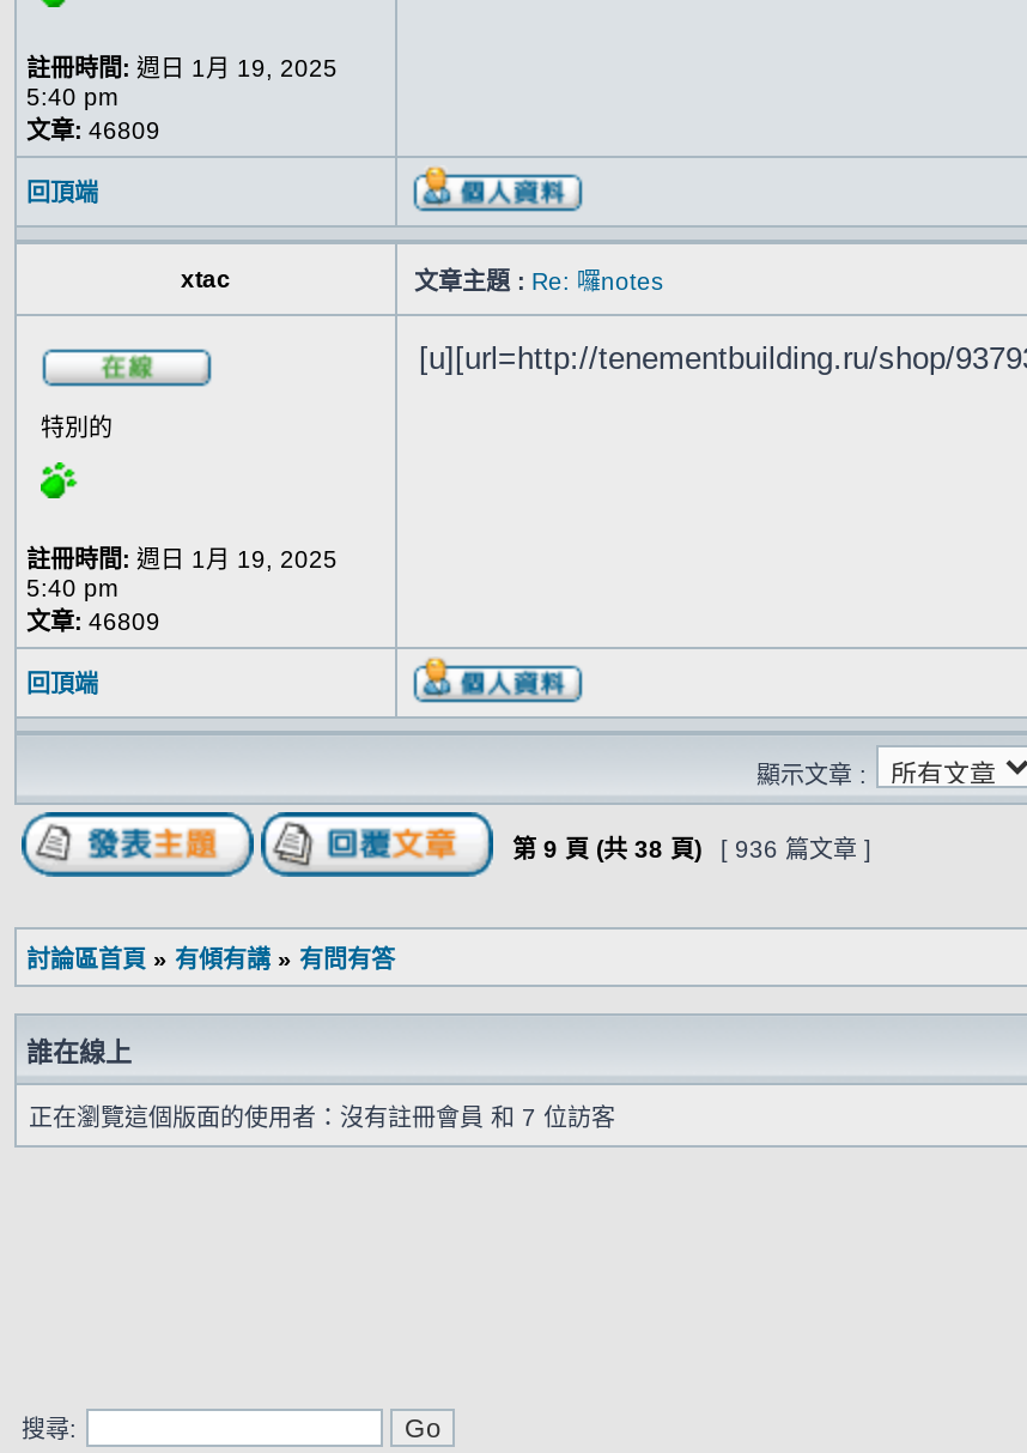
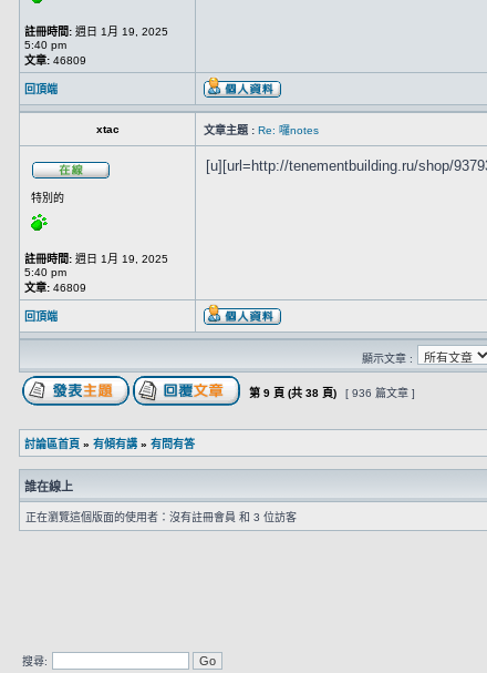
[29,1104,615,1131] 正在瀏覽這個版面的使用者：沒有註冊會員 和 7 位訪客 -> [25,511,297,523] 正在瀏覽這個版面的使用者：沒有註冊會員 和 3 位訪客

